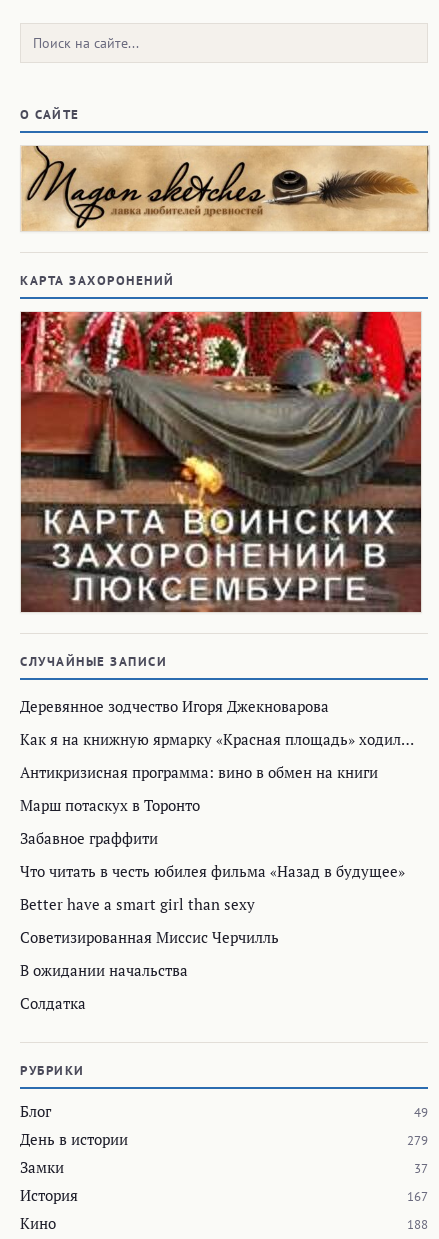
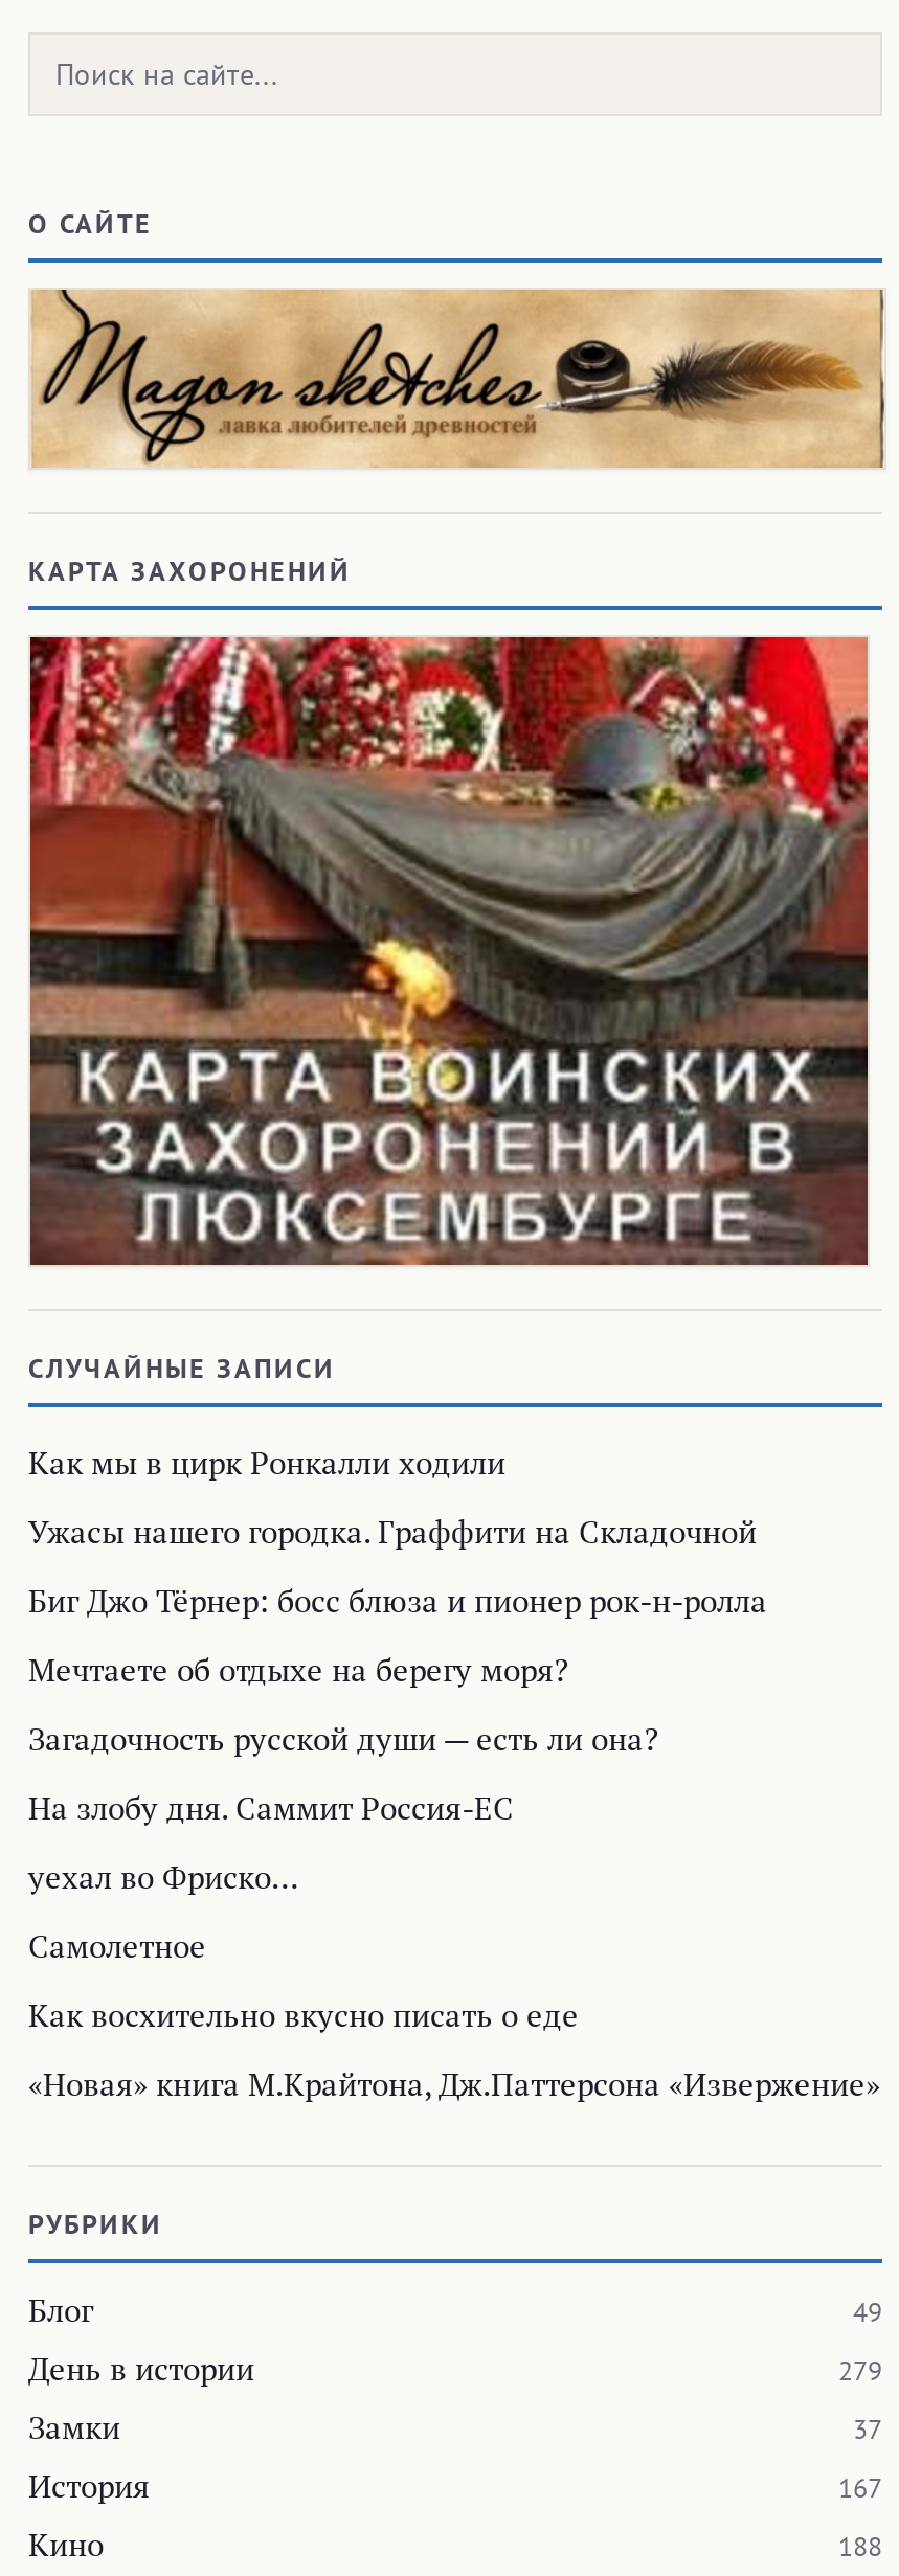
[20,696,329,716] Деревянное зодчество Игоря Джекноварова -> [28,1442,505,1484] Как мы в цирк Ронкалли ходили
[20,729,414,749] Как я на книжную ярмарку «Красная площадь» ходил… -> [28,1511,757,1553] Ужасы нашего городка. Граффити на Складочной
[20,762,378,782] Антикризисная программа: вино в обмен на книги -> [28,1580,767,1622] Биг Джо Тёрнер: босс блюза и пионер рок-н-ролла
[20,795,200,815] Марш потаскух в Торонто -> [28,1649,568,1691] Мечтаете об отдыхе на берегу моря?
[20,828,158,848] Забавное граффити -> [28,1718,658,1760] Загадочность русской души — есть ли она?
[20,861,405,881] Что читать в честь юбилея фильма «Назад в будущее» -> [28,1787,514,1829] На злобу дня. Саммит Россия-ЕС
[20,894,255,914] Better have a smart girl than sexy -> [28,1856,298,1898] уехал во Фриско…
[20,927,279,947] Советизированная Миссис Черчилль -> [28,1925,206,1967] Самолетное
[20,960,188,980] В ожидании начальства -> [28,1994,579,2036] Как восхительно вкусно писать о еде
[20,993,86,1013] Солдатка -> [28,2063,880,2105] «Новая» книга М.Крайтона, Дж.Паттерсона «Извержение»

